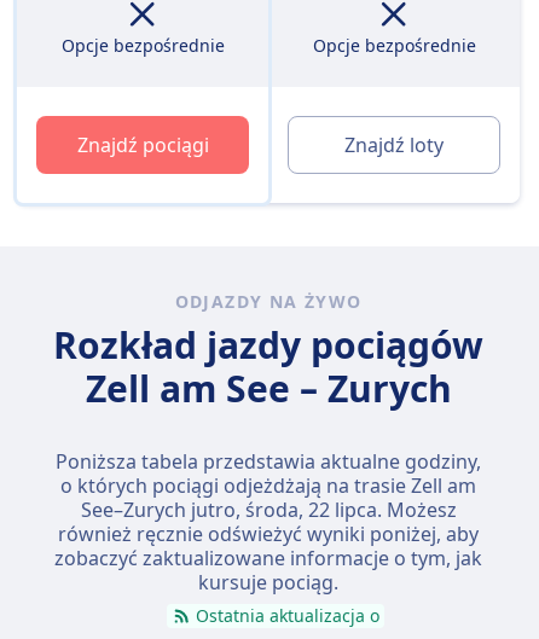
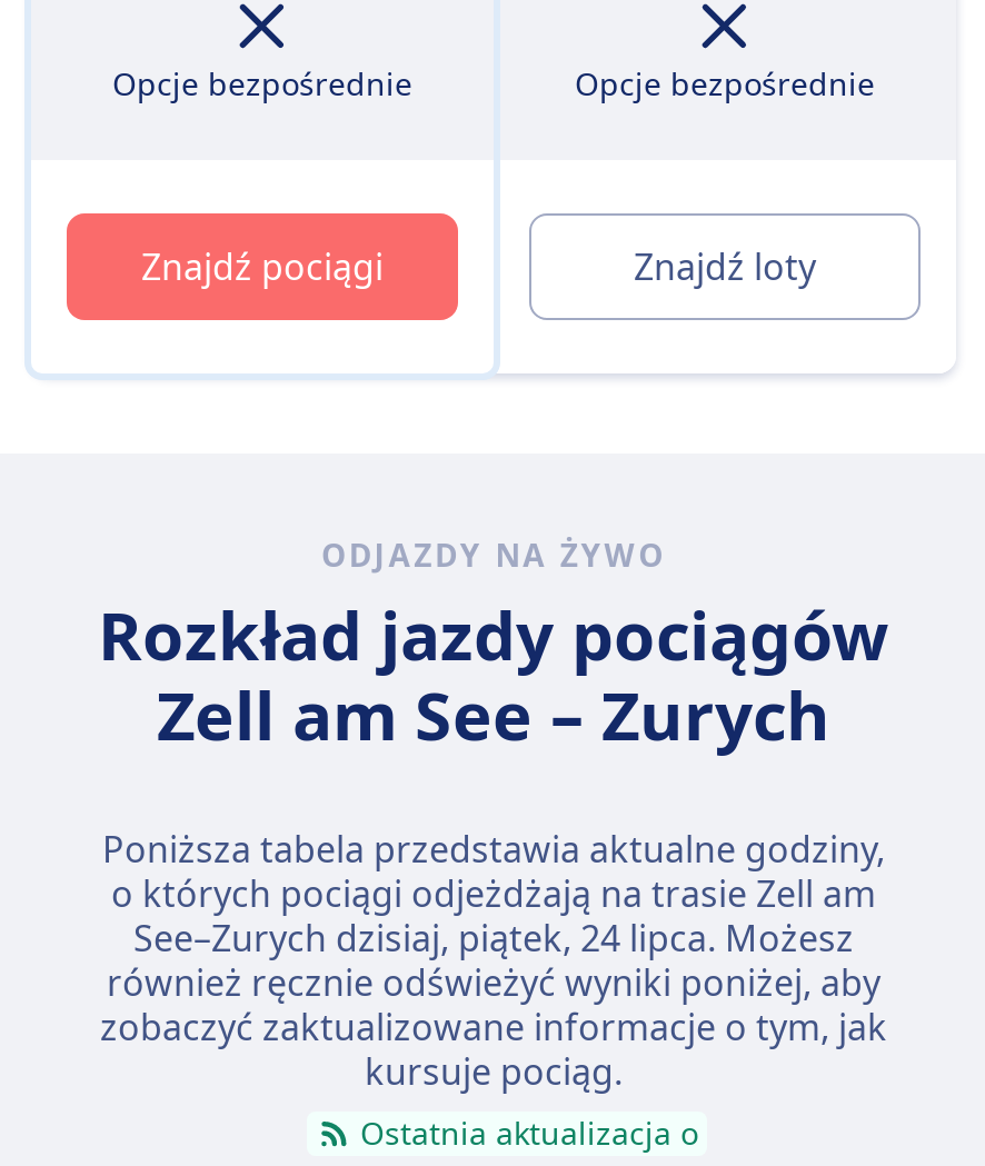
[80,496,456,523] See–Zurych jutro,środa, 22 lipca. Możesz -> [133,914,854,963] See–Zurych dzisiaj,piątek, 24 lipca. Możesz

